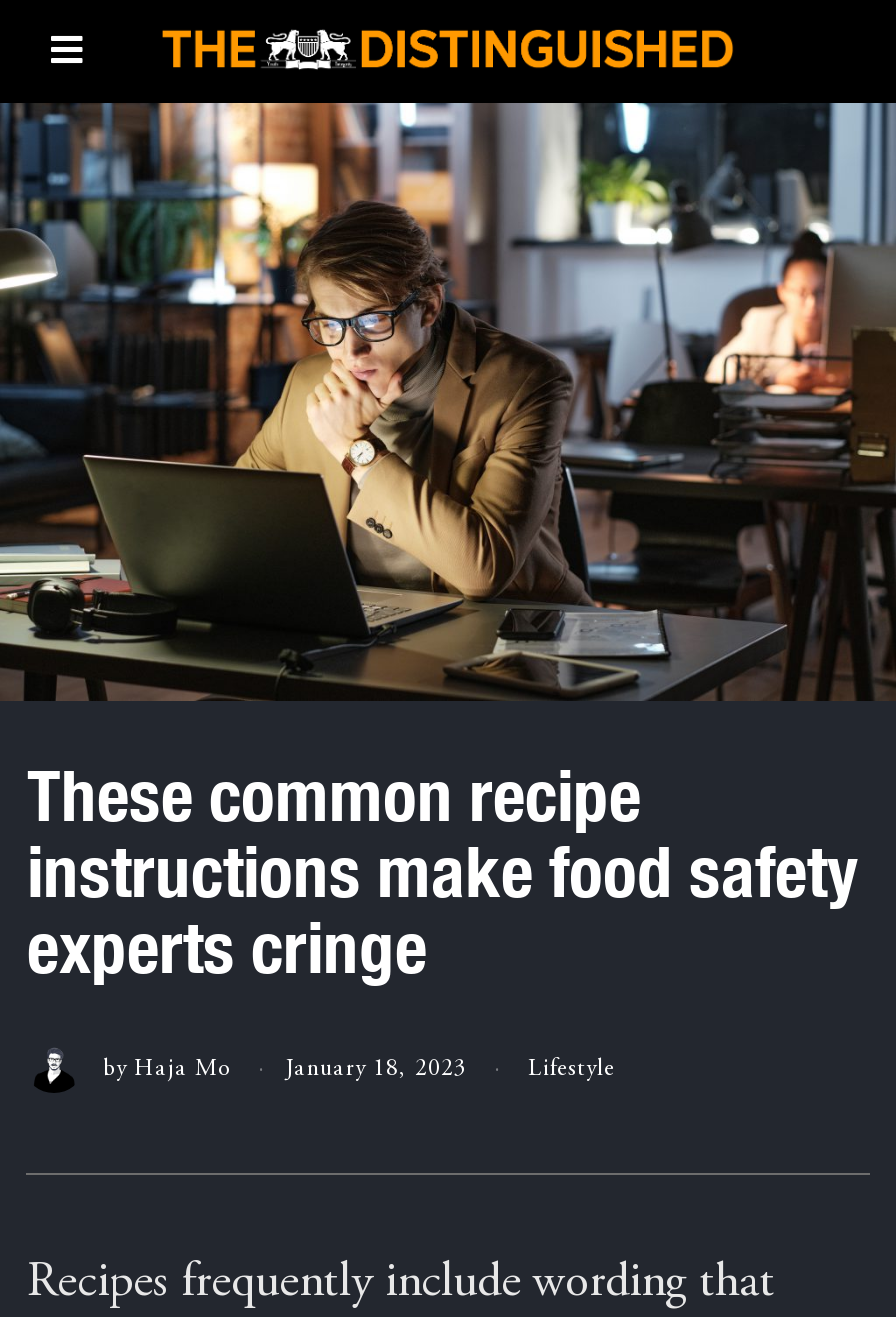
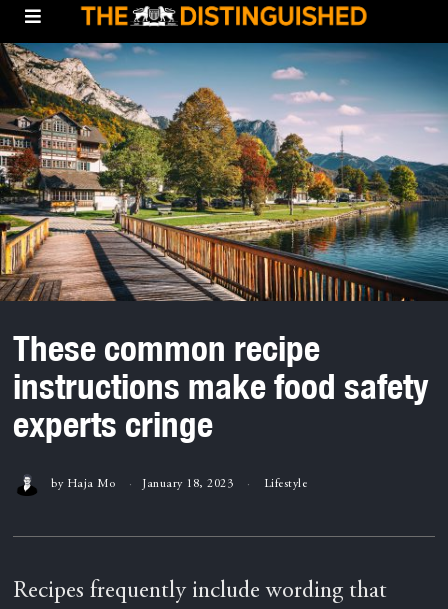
[6,101,890,699] [image] -> [3,42,445,302] [image]

